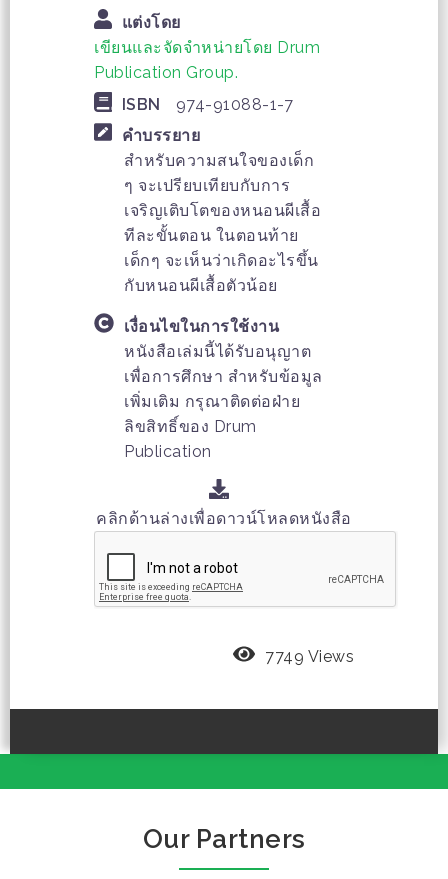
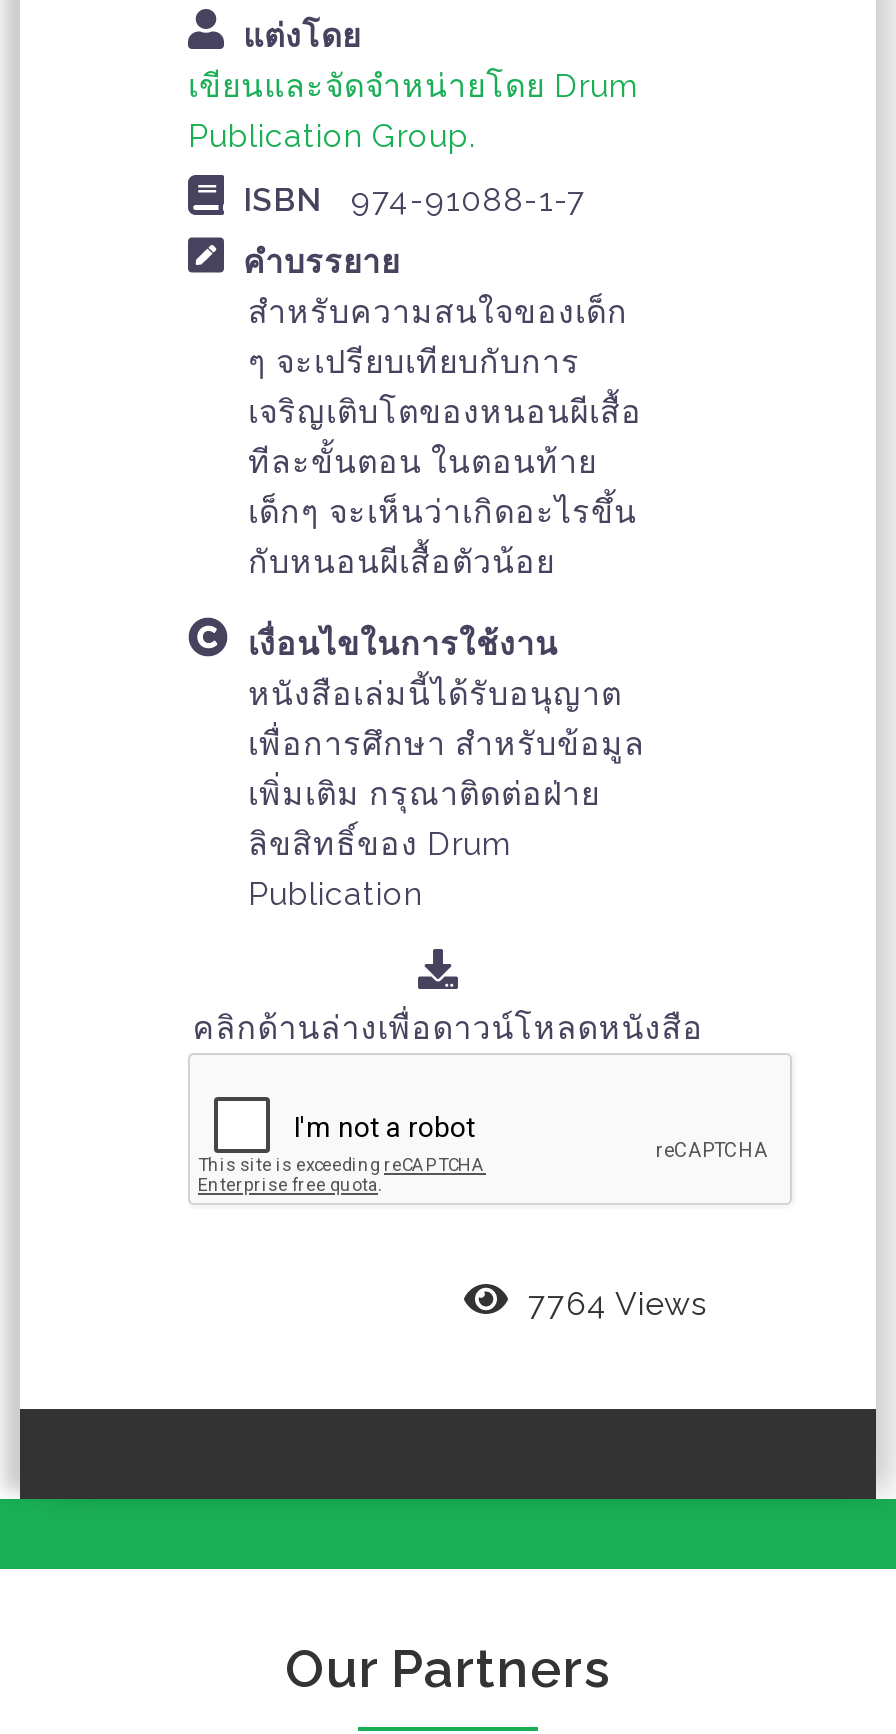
[265,647,354,666] 7749 Views -> [528,1284,708,1322] 7764 Views

